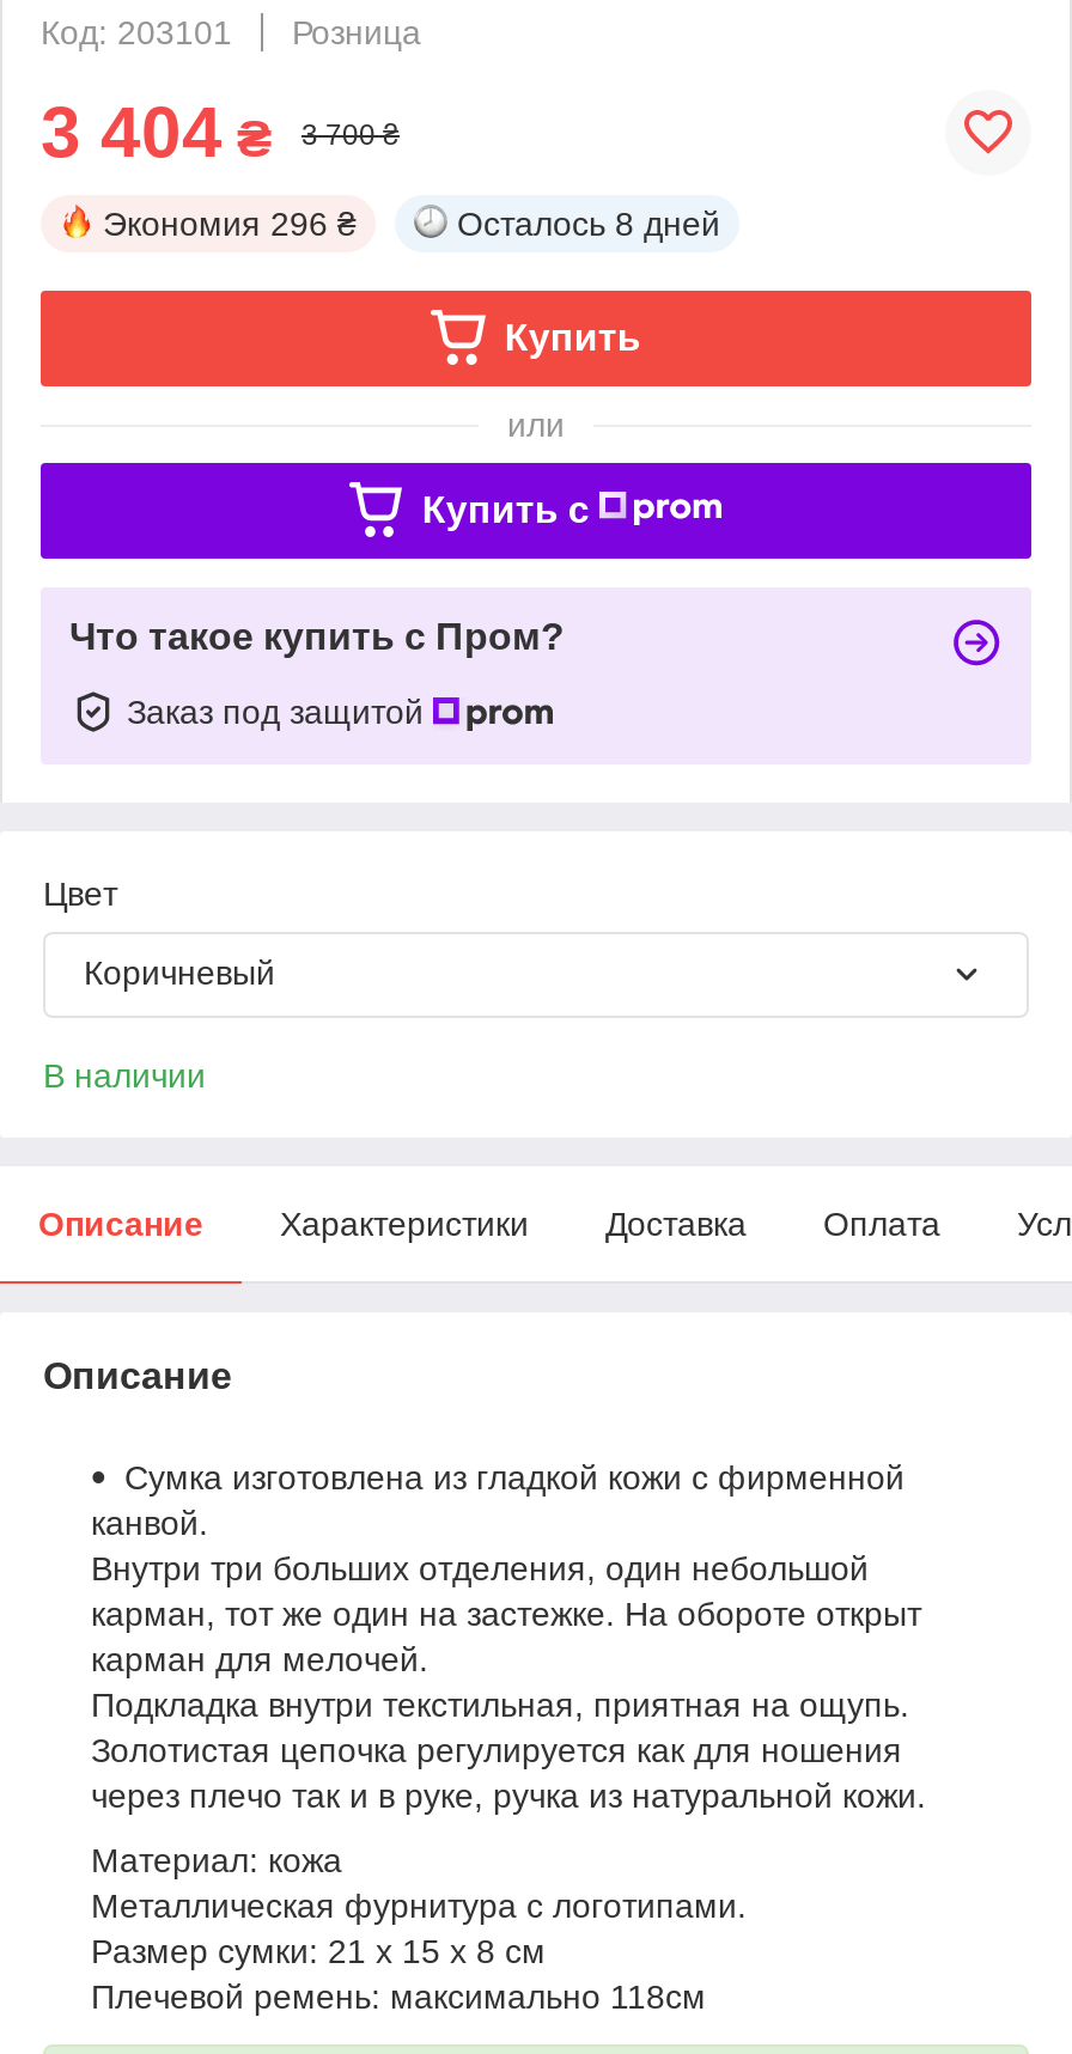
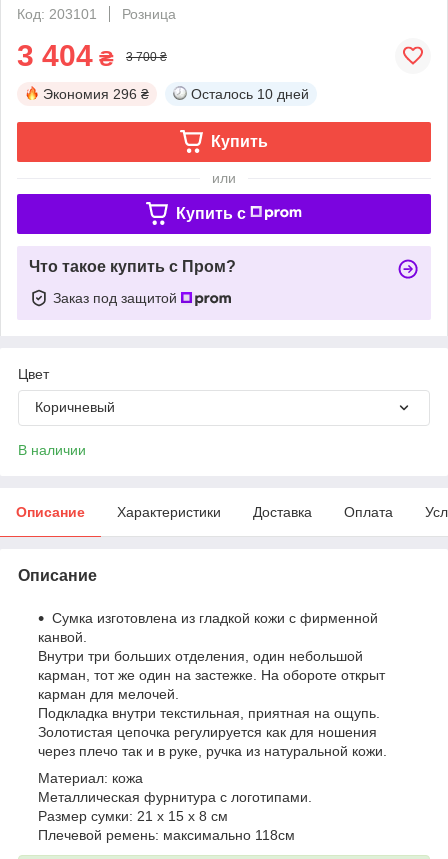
[457,204,720,242] Осталось 8 дней -> [191,86,309,102] Осталось 10 дней

